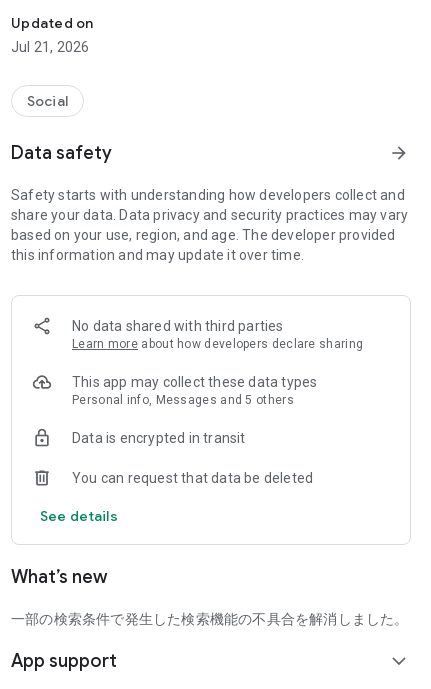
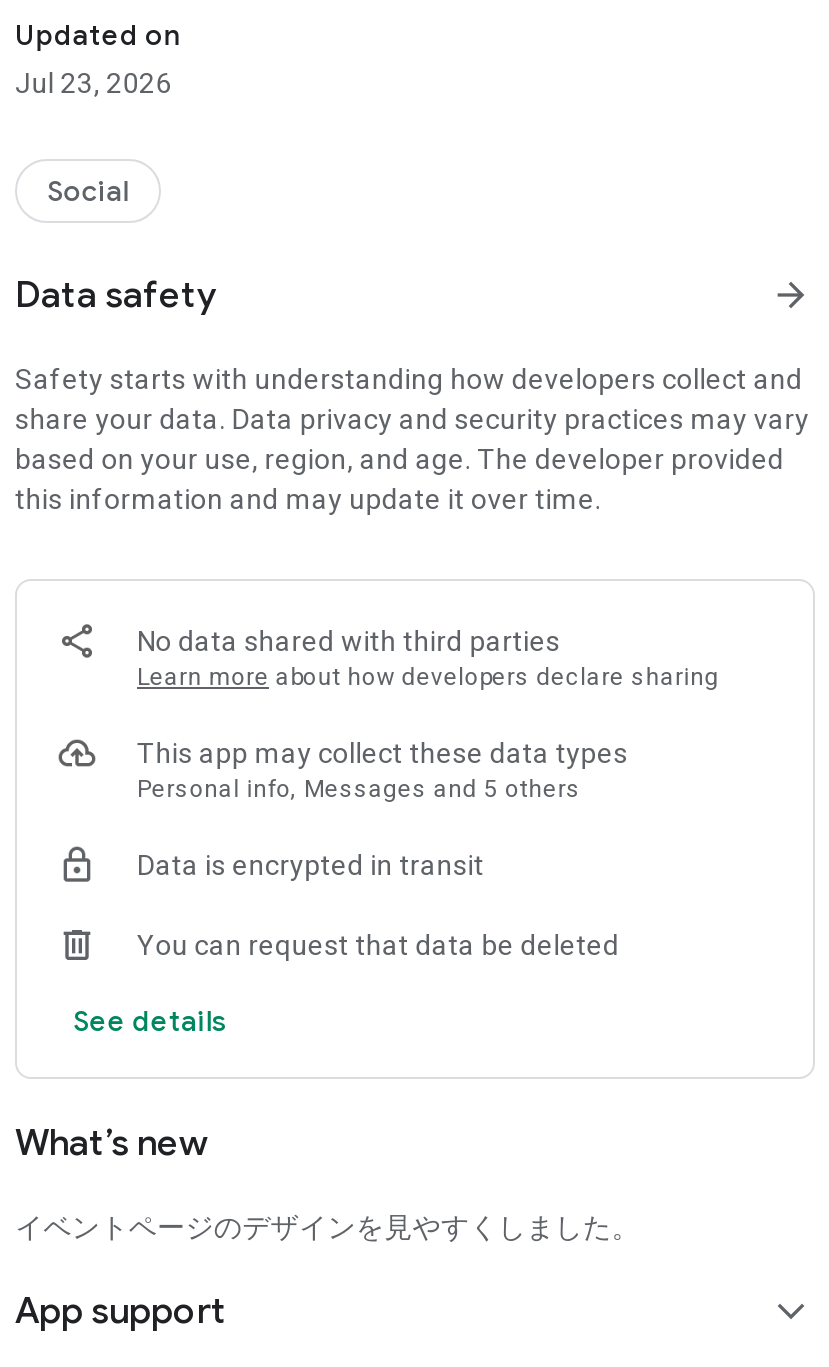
[11,39,89,55] Jul 21, 2026 -> [15,67,172,99] Jul 23, 2026
[11,611,409,627] 一部の検索条件で発生した検索機能の不具合を解消しました。 -> [15,1211,640,1243] イベントページのデザインを見やすくしました。

